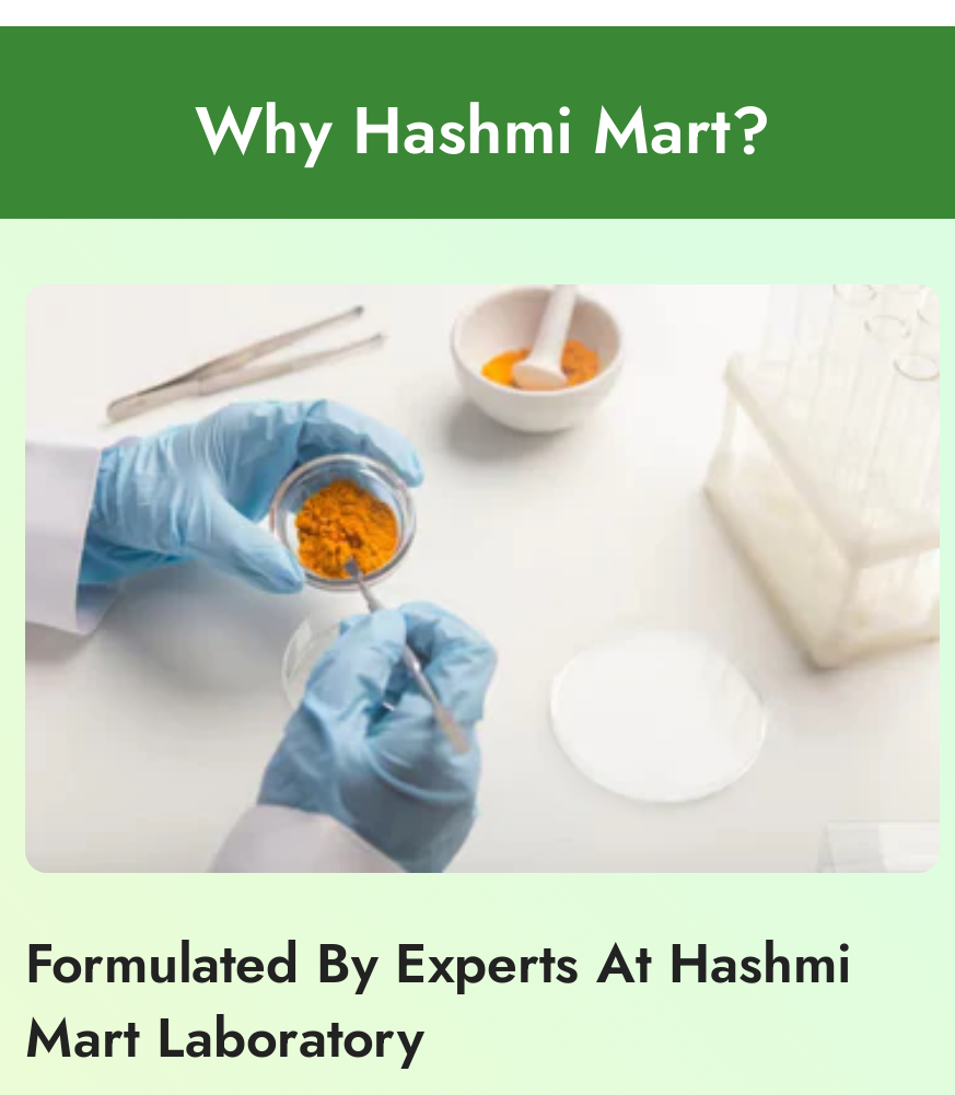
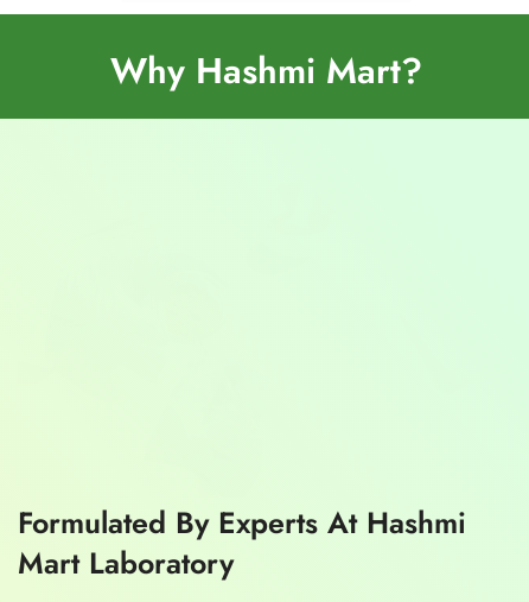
[23,284,940,875] [image] -> none

